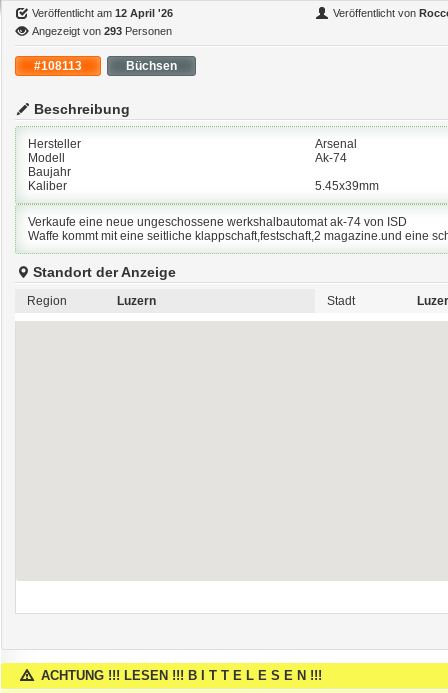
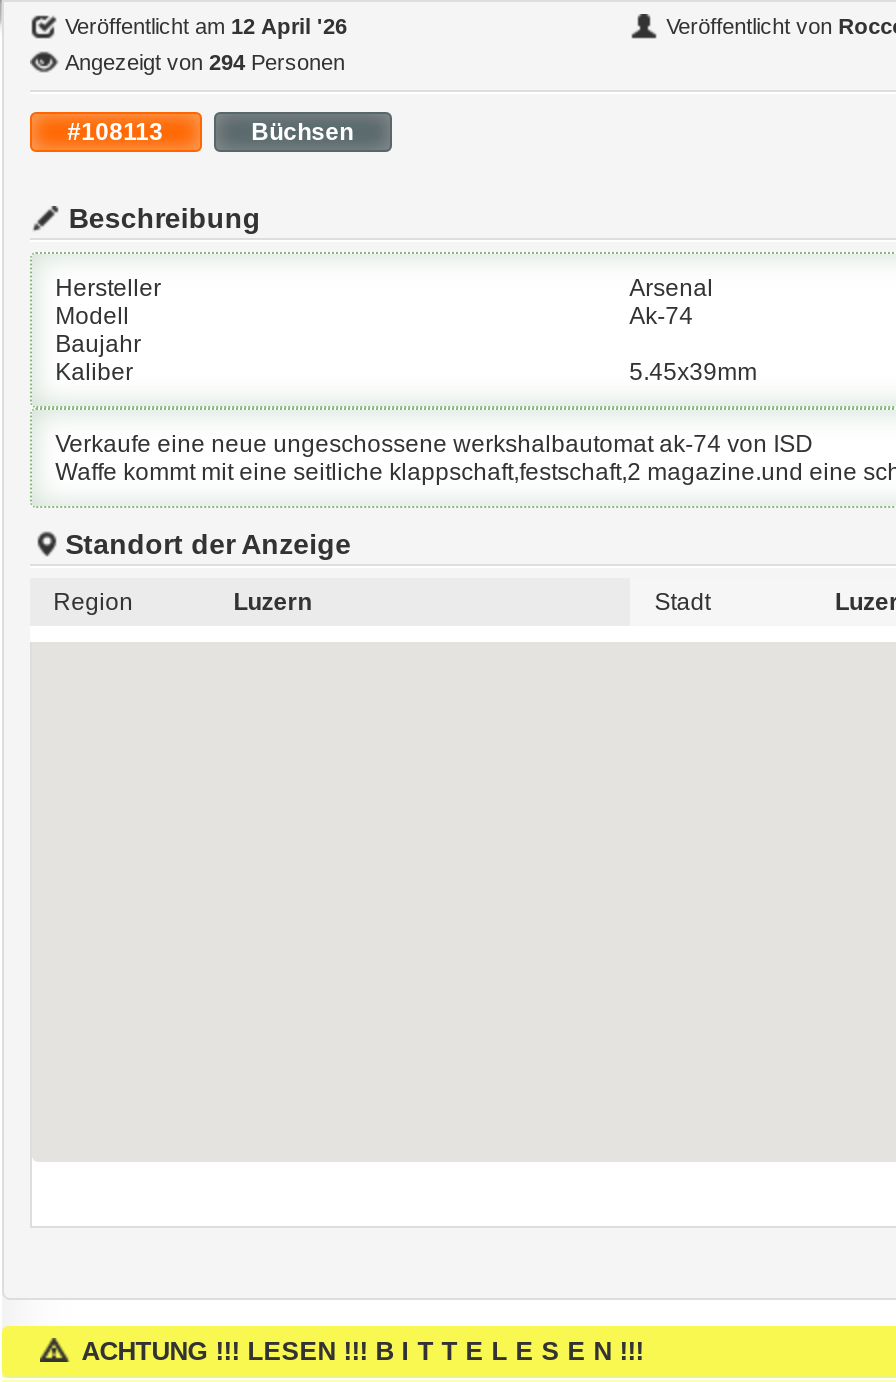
[32,25,172,37] Angezeigt von 293 Personen -> [65,50,345,74] Angezeigt von 294 Personen

